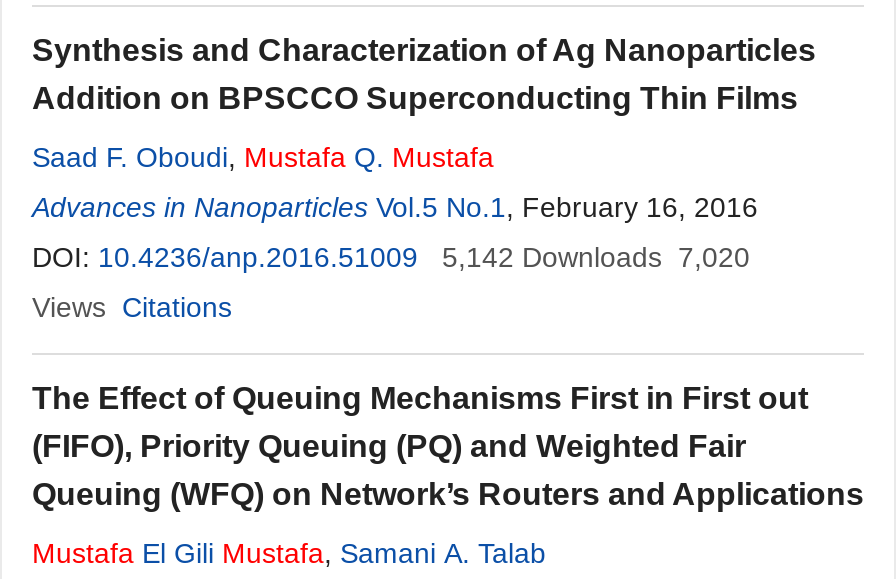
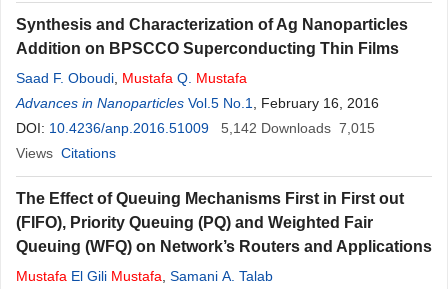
[32,241,750,273] DOI: 10.4236/anp.2016.51009 5,142 Downloads 7,020 -> [16,120,375,136] DOI: 10.4236/anp.2016.51009 5,142 Downloads 7,015

